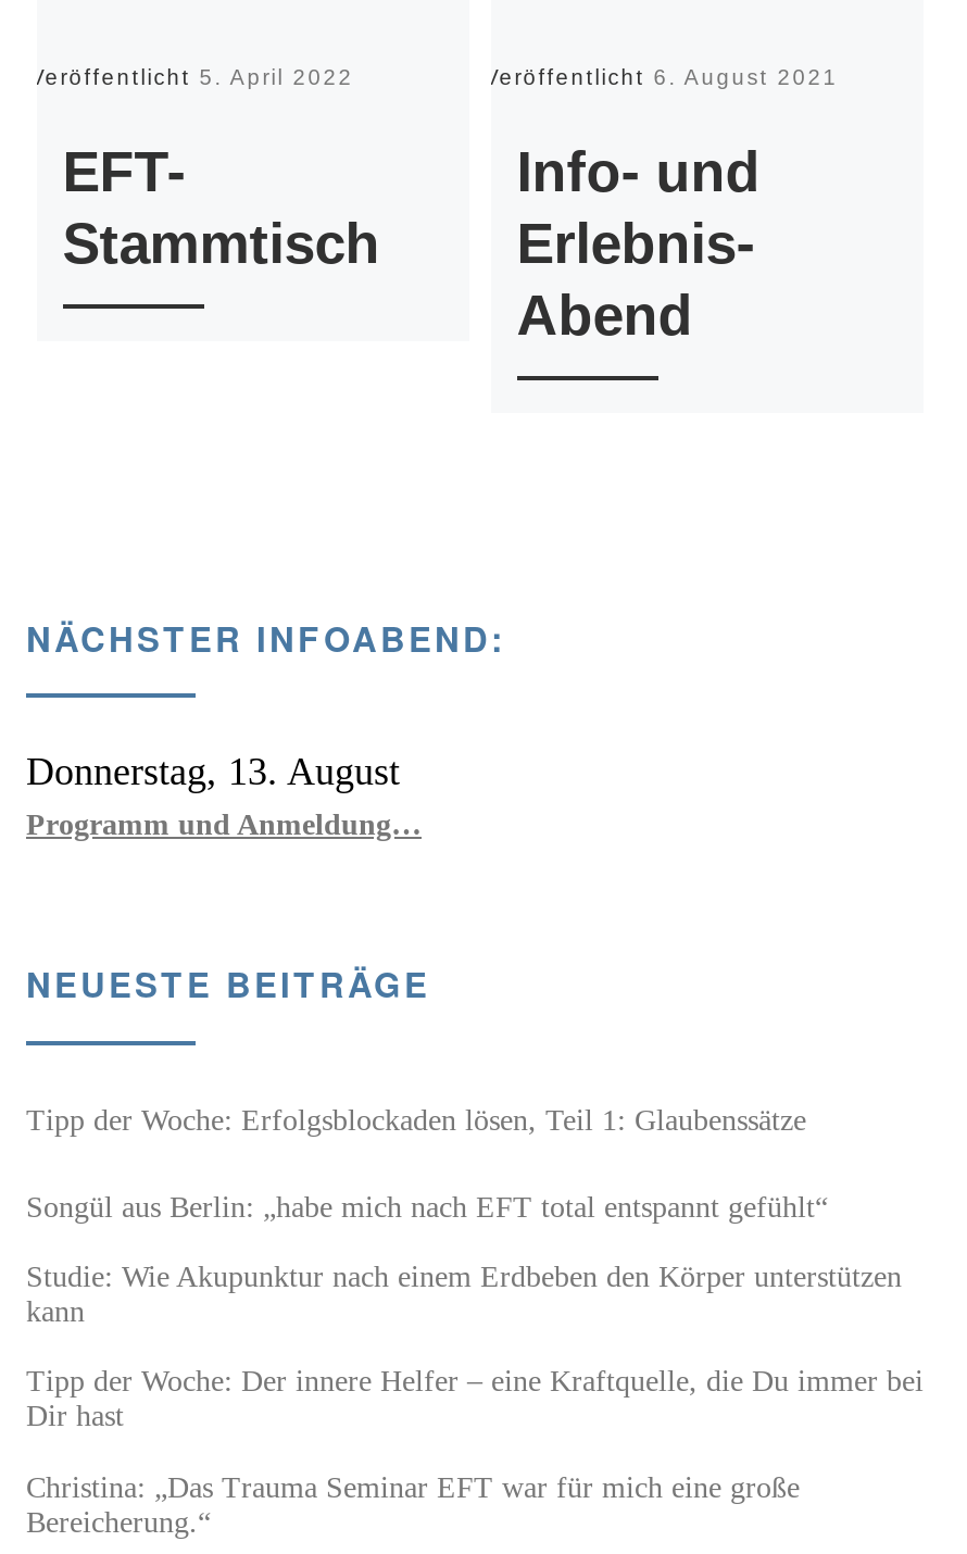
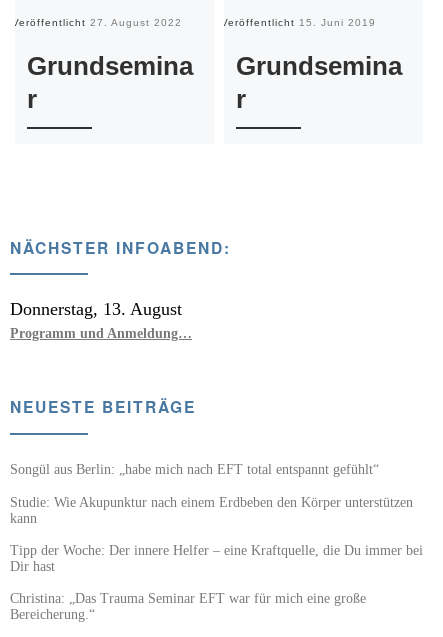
[30,65,354,89] Veröffentlicht 5. April 2022 -> [12,17,182,28] Veröffentlicht 27. August 2022
[484,65,838,89] Veröffentlicht 6. August 2021 -> [221,17,376,28] Veröffentlicht 15. Juni 2019
[62,140,380,277] EFT- | Stammtisch -> [27,51,193,114] Grundsemina | r
[517,140,760,348] Info- und | Erlebnis- | Abend -> [236,51,402,114] Grundsemina | r
[26,1103,806,1138] Tipp der Woche: Erfolgsblockaden lösen, Teil 1: Glaubenssätze -> none

